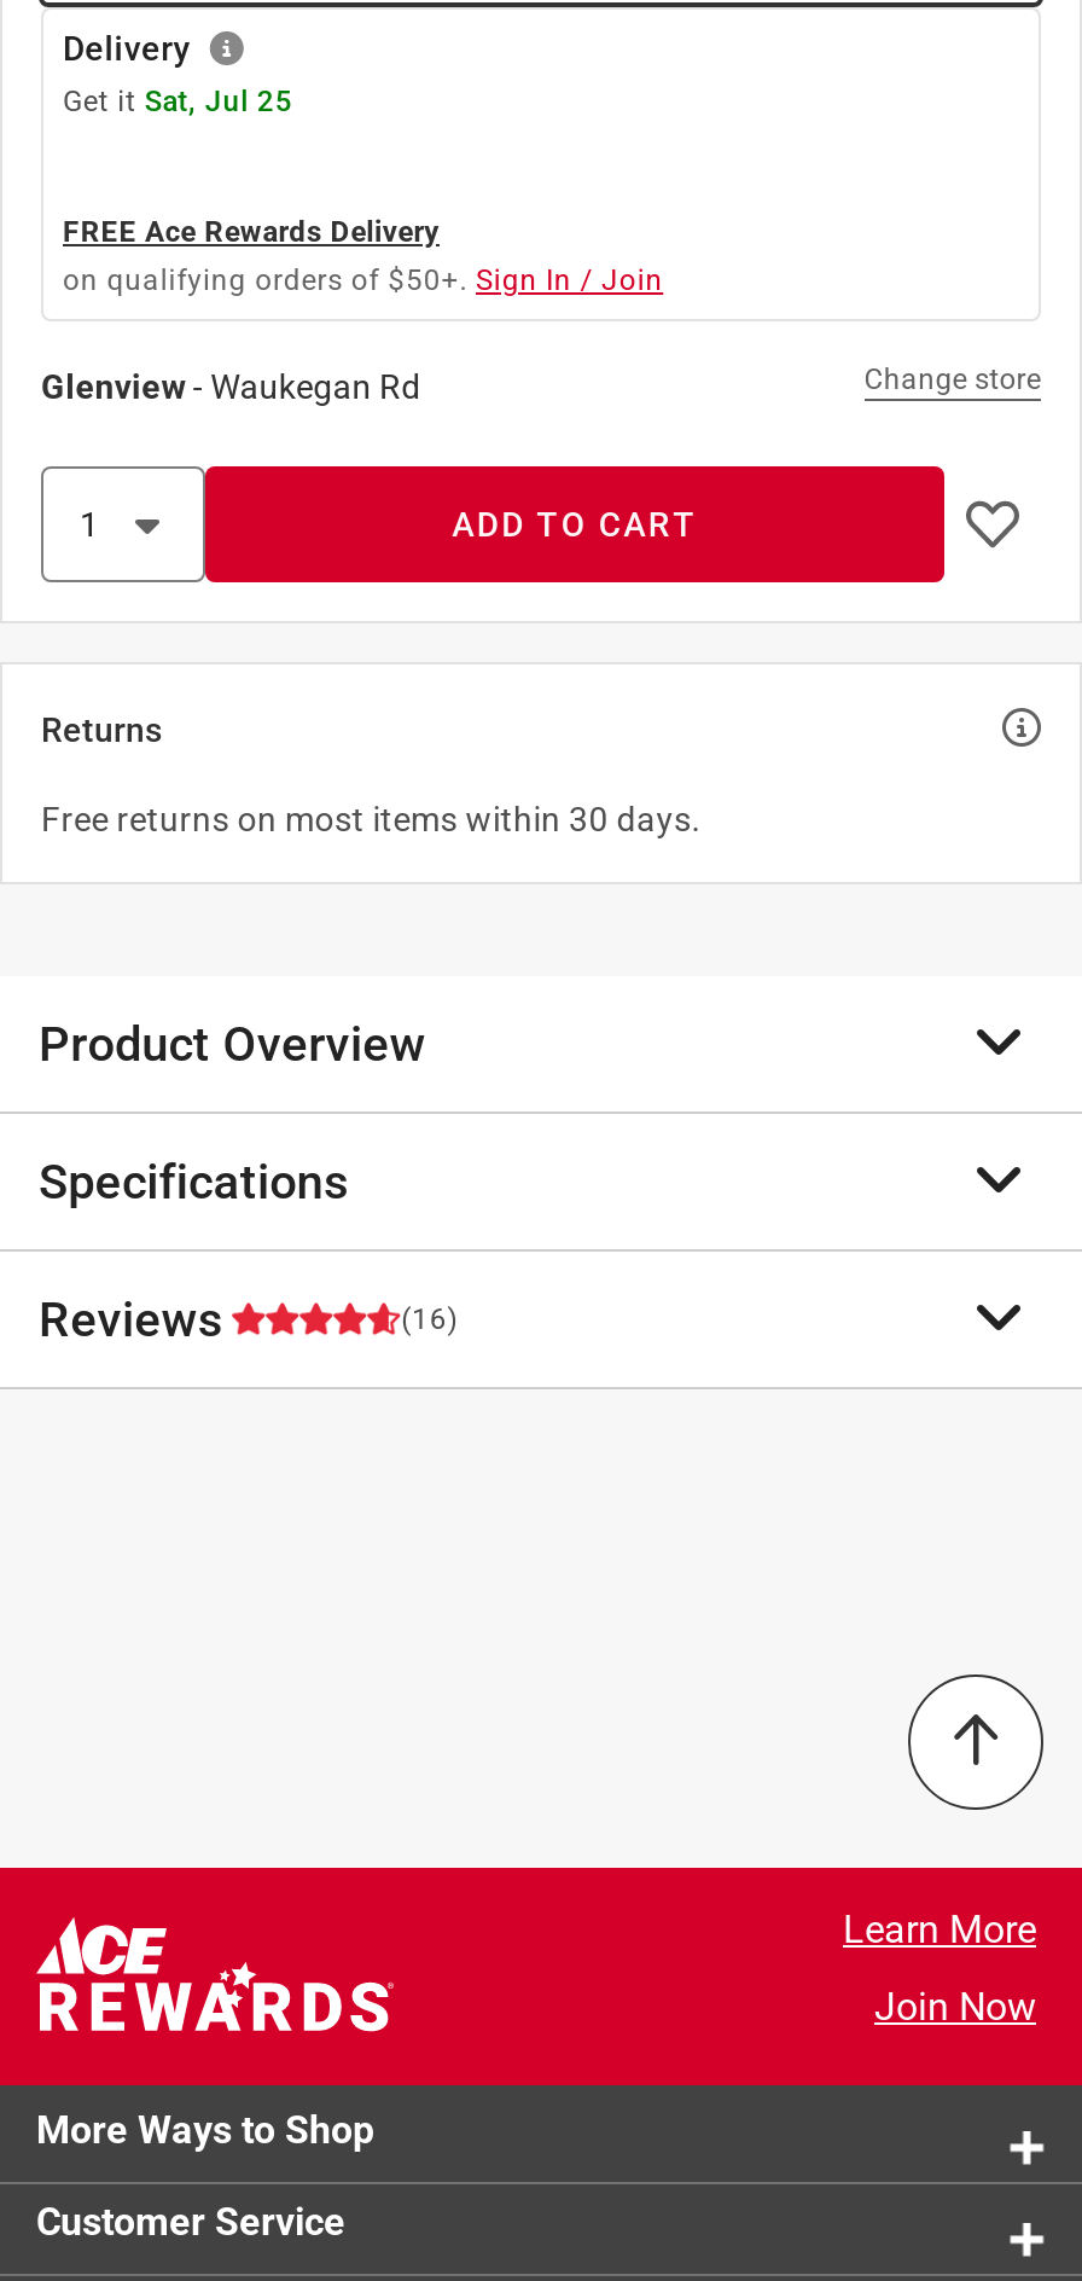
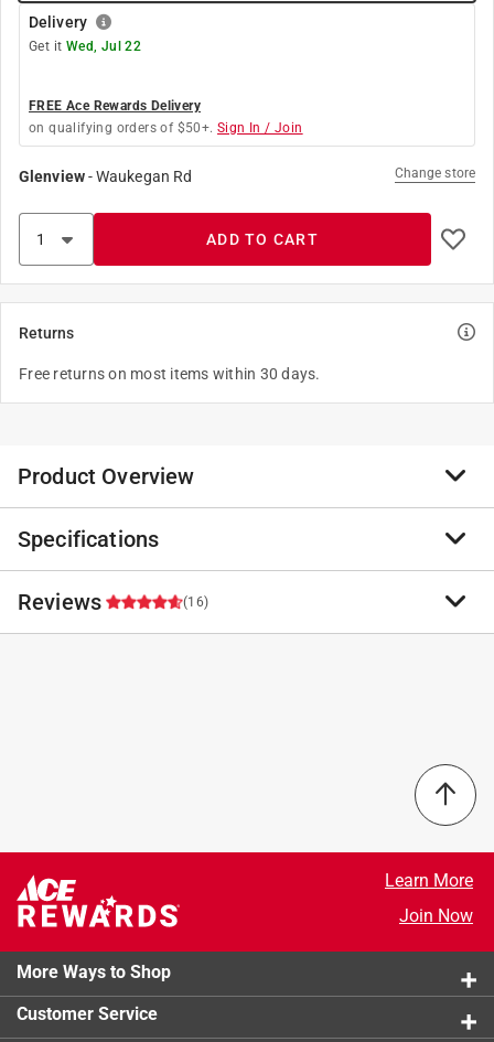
[63,85,293,118] Get it Sat, Jul 25 -> [29,39,141,54] Get it Wed, Jul 22

